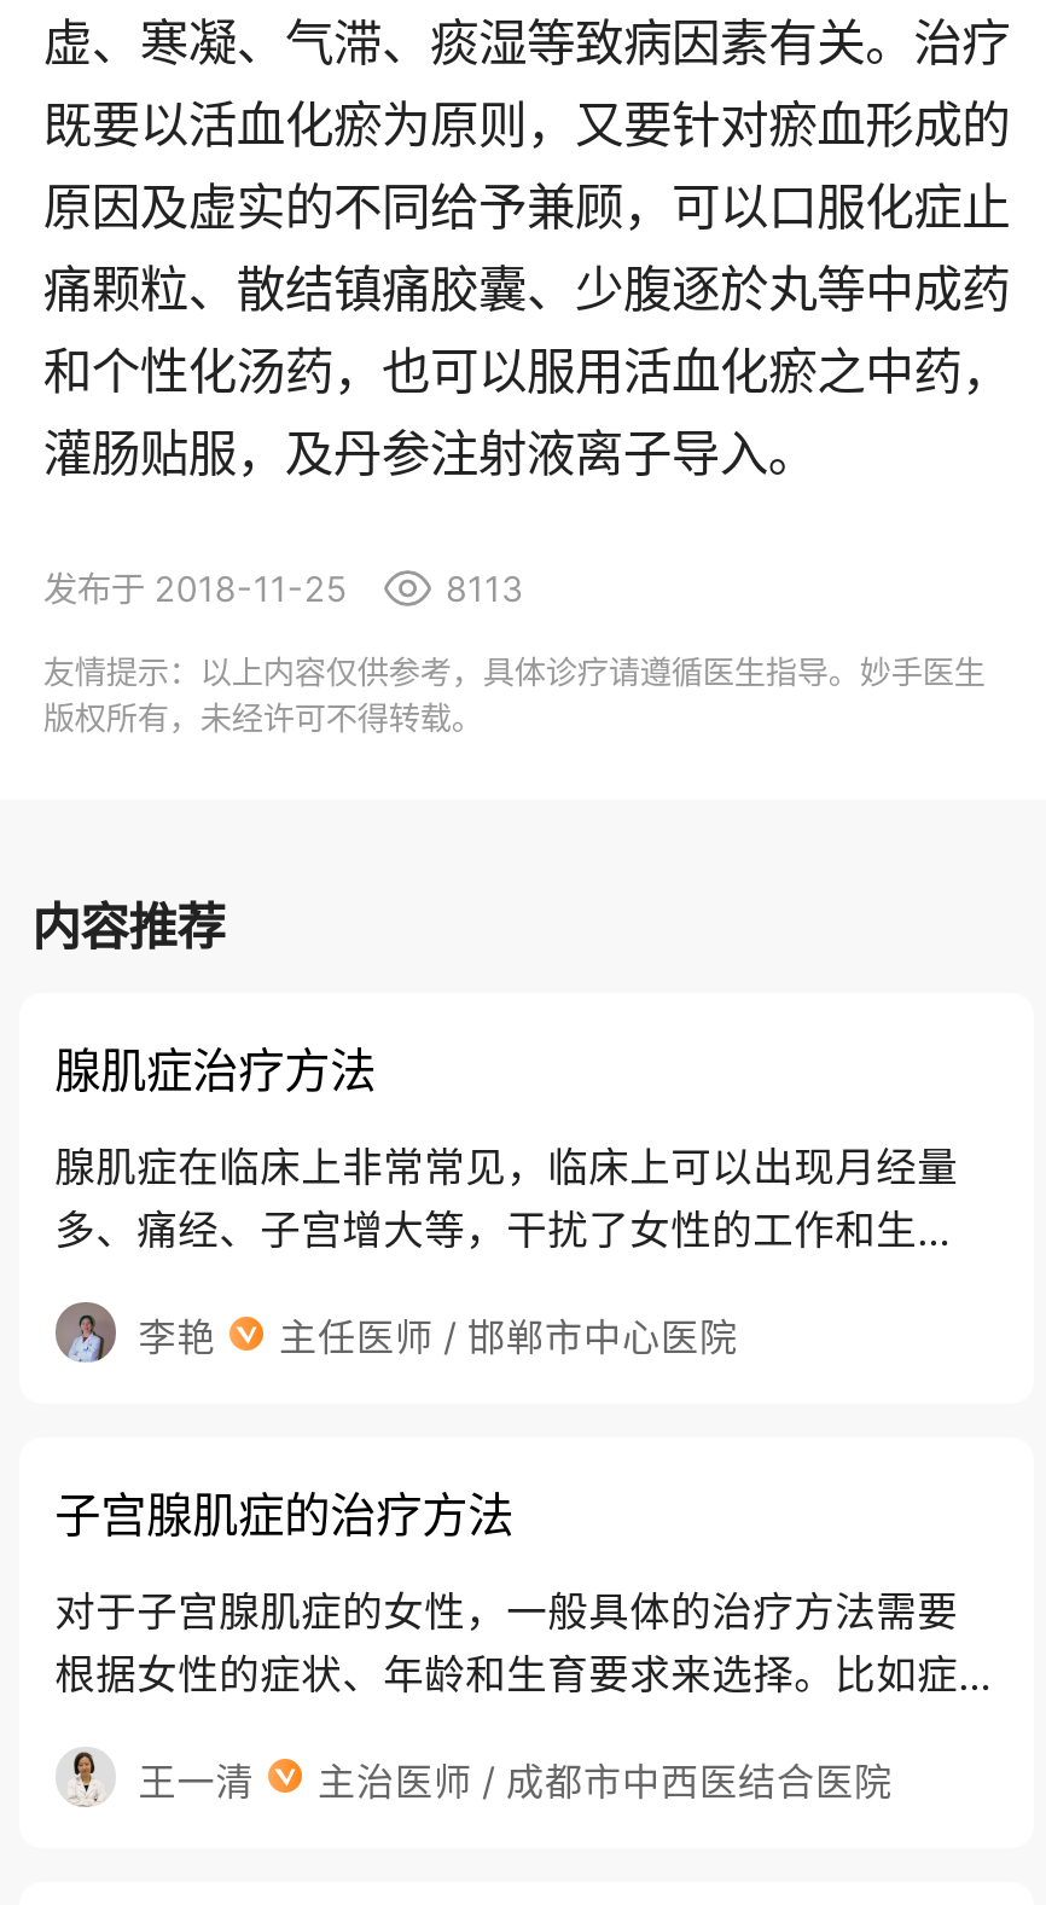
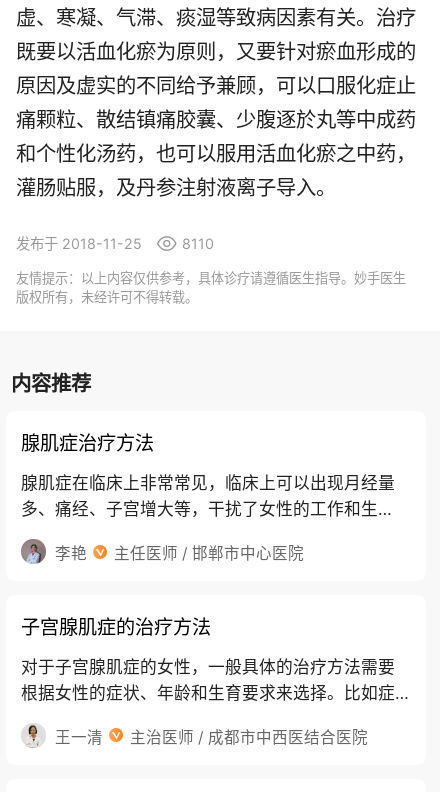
[446,568,523,609] 8113 -> [182,235,214,252] 8110

